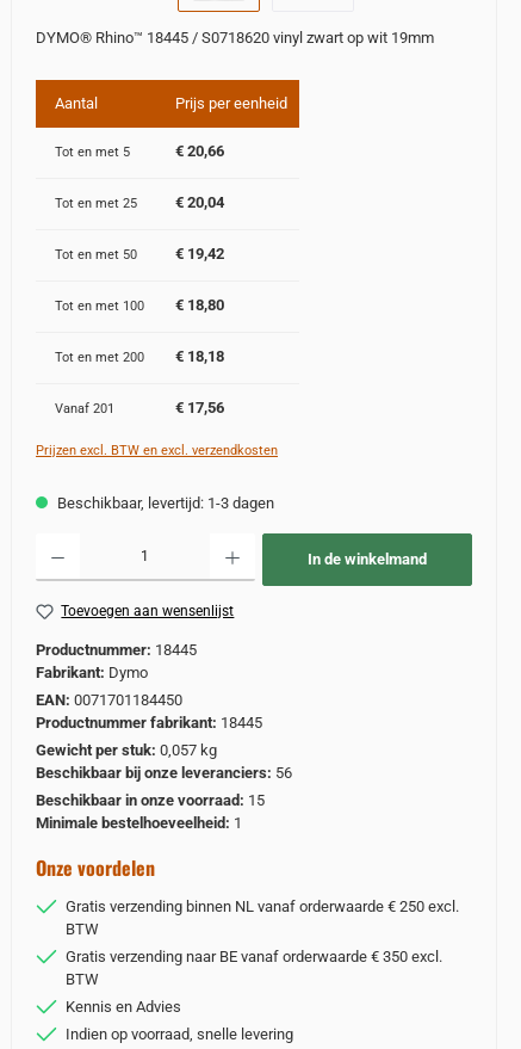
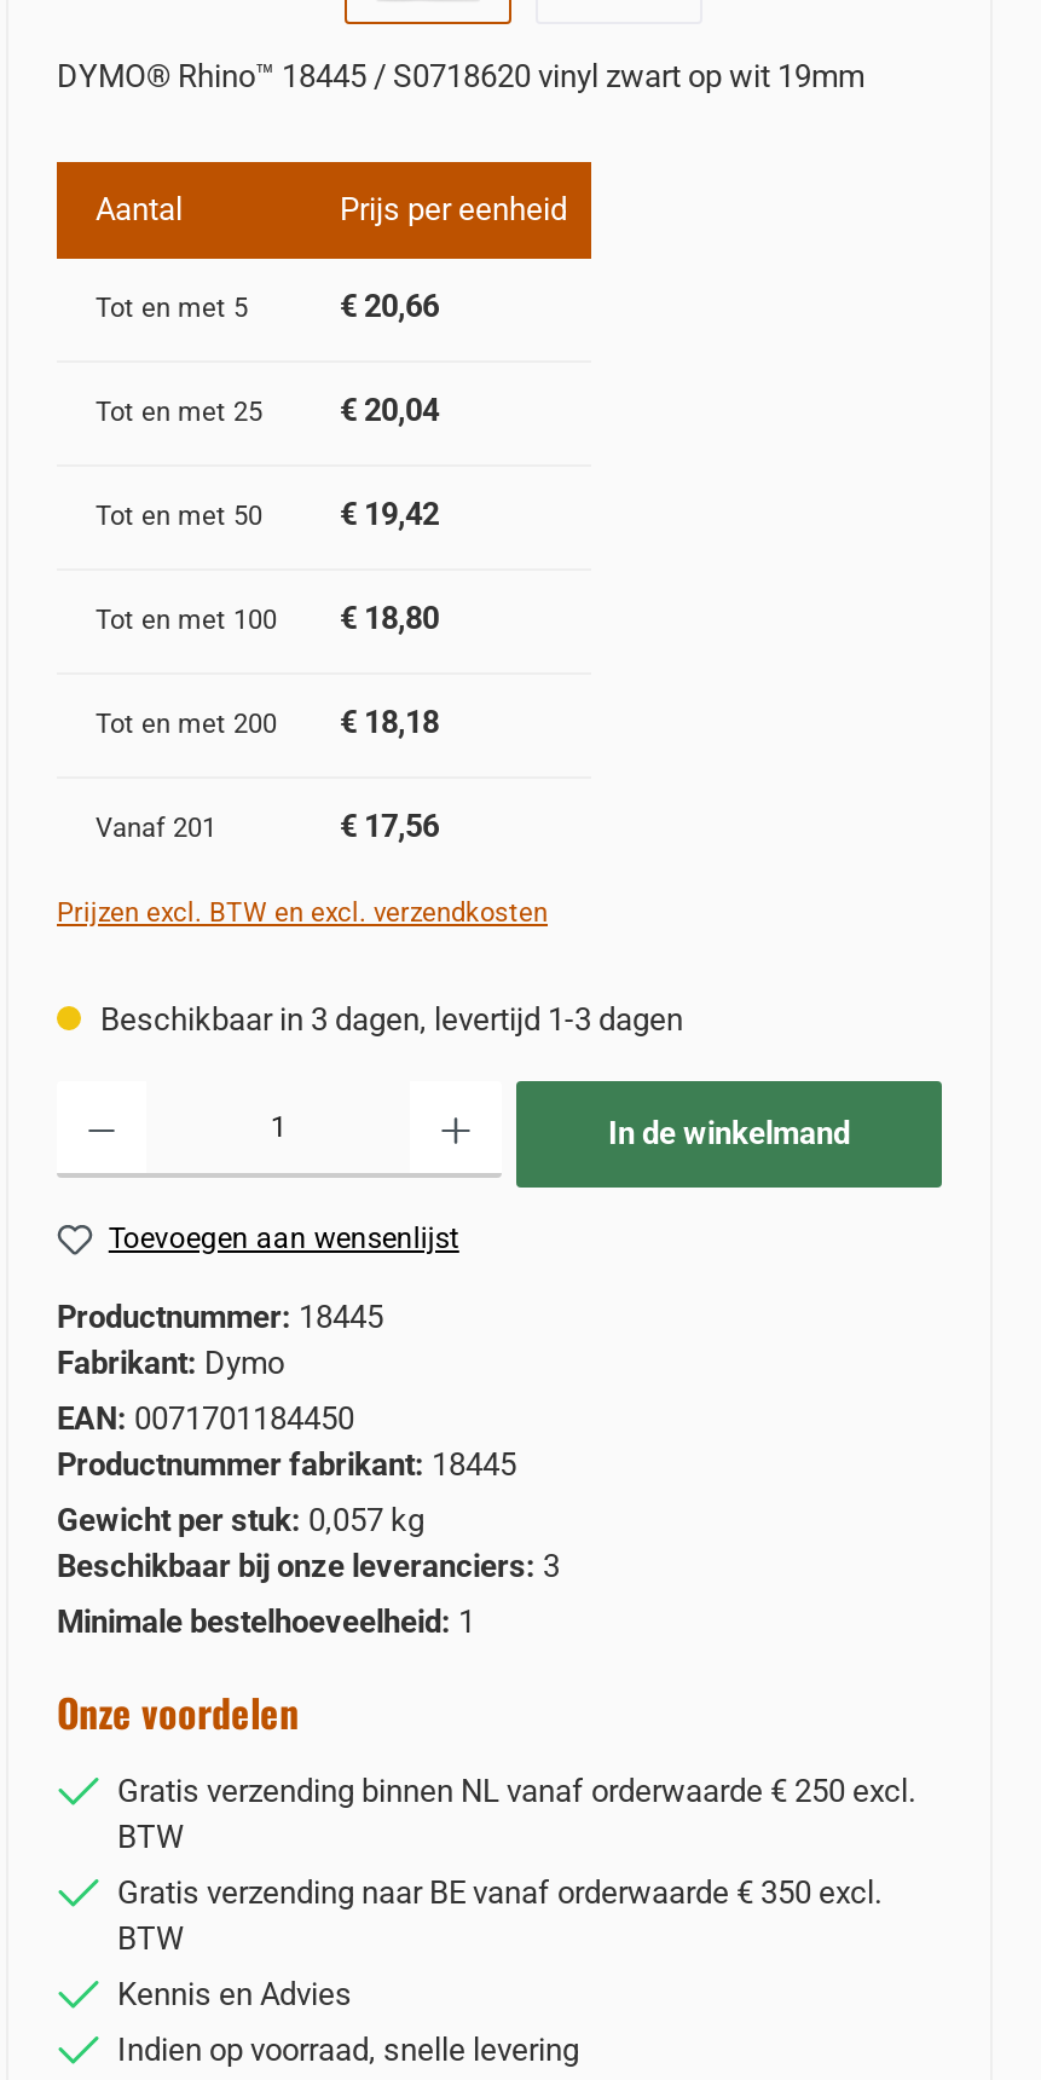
[54,494,274,512] Beschikbaar, levertijd: 1-3 dagen -> [93,1001,683,1037] Beschikbaar in 3 dagen, levertijd 1-3 dagen
[36,764,292,809] Beschikbaar bij onze leveranciers: 56 | Beschikbaar in onze voorraad: 15 -> [57,1548,560,1584] Beschikbaar bij onze leveranciers: 3

